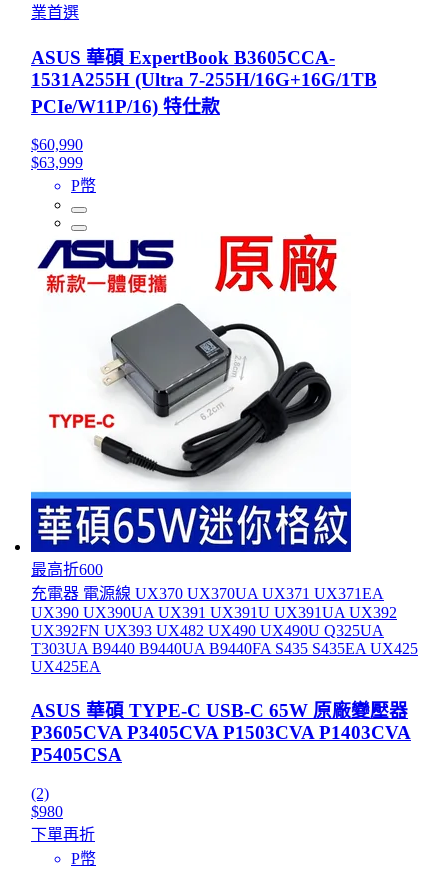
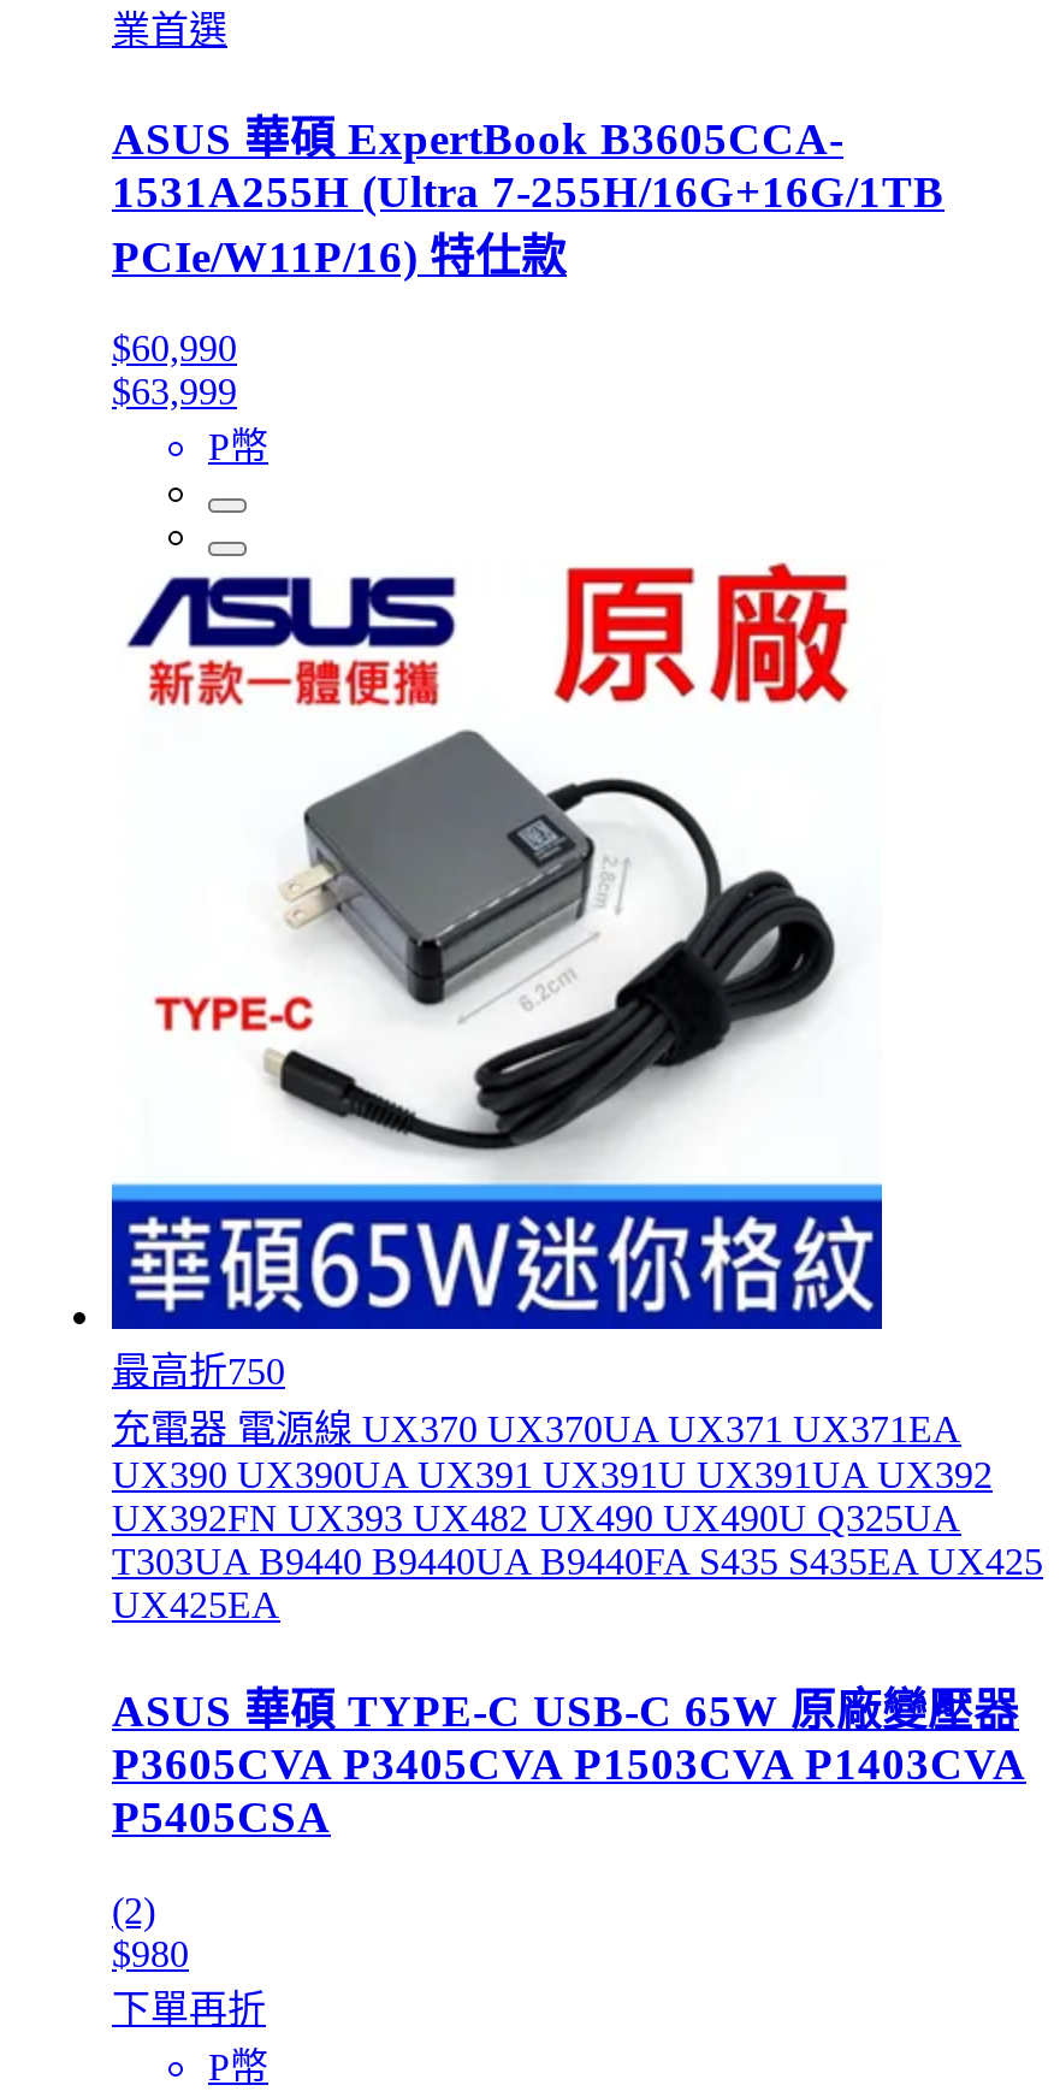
[31,561,103,578] 最高折600 -> [112,1351,285,1392] 最高折750

